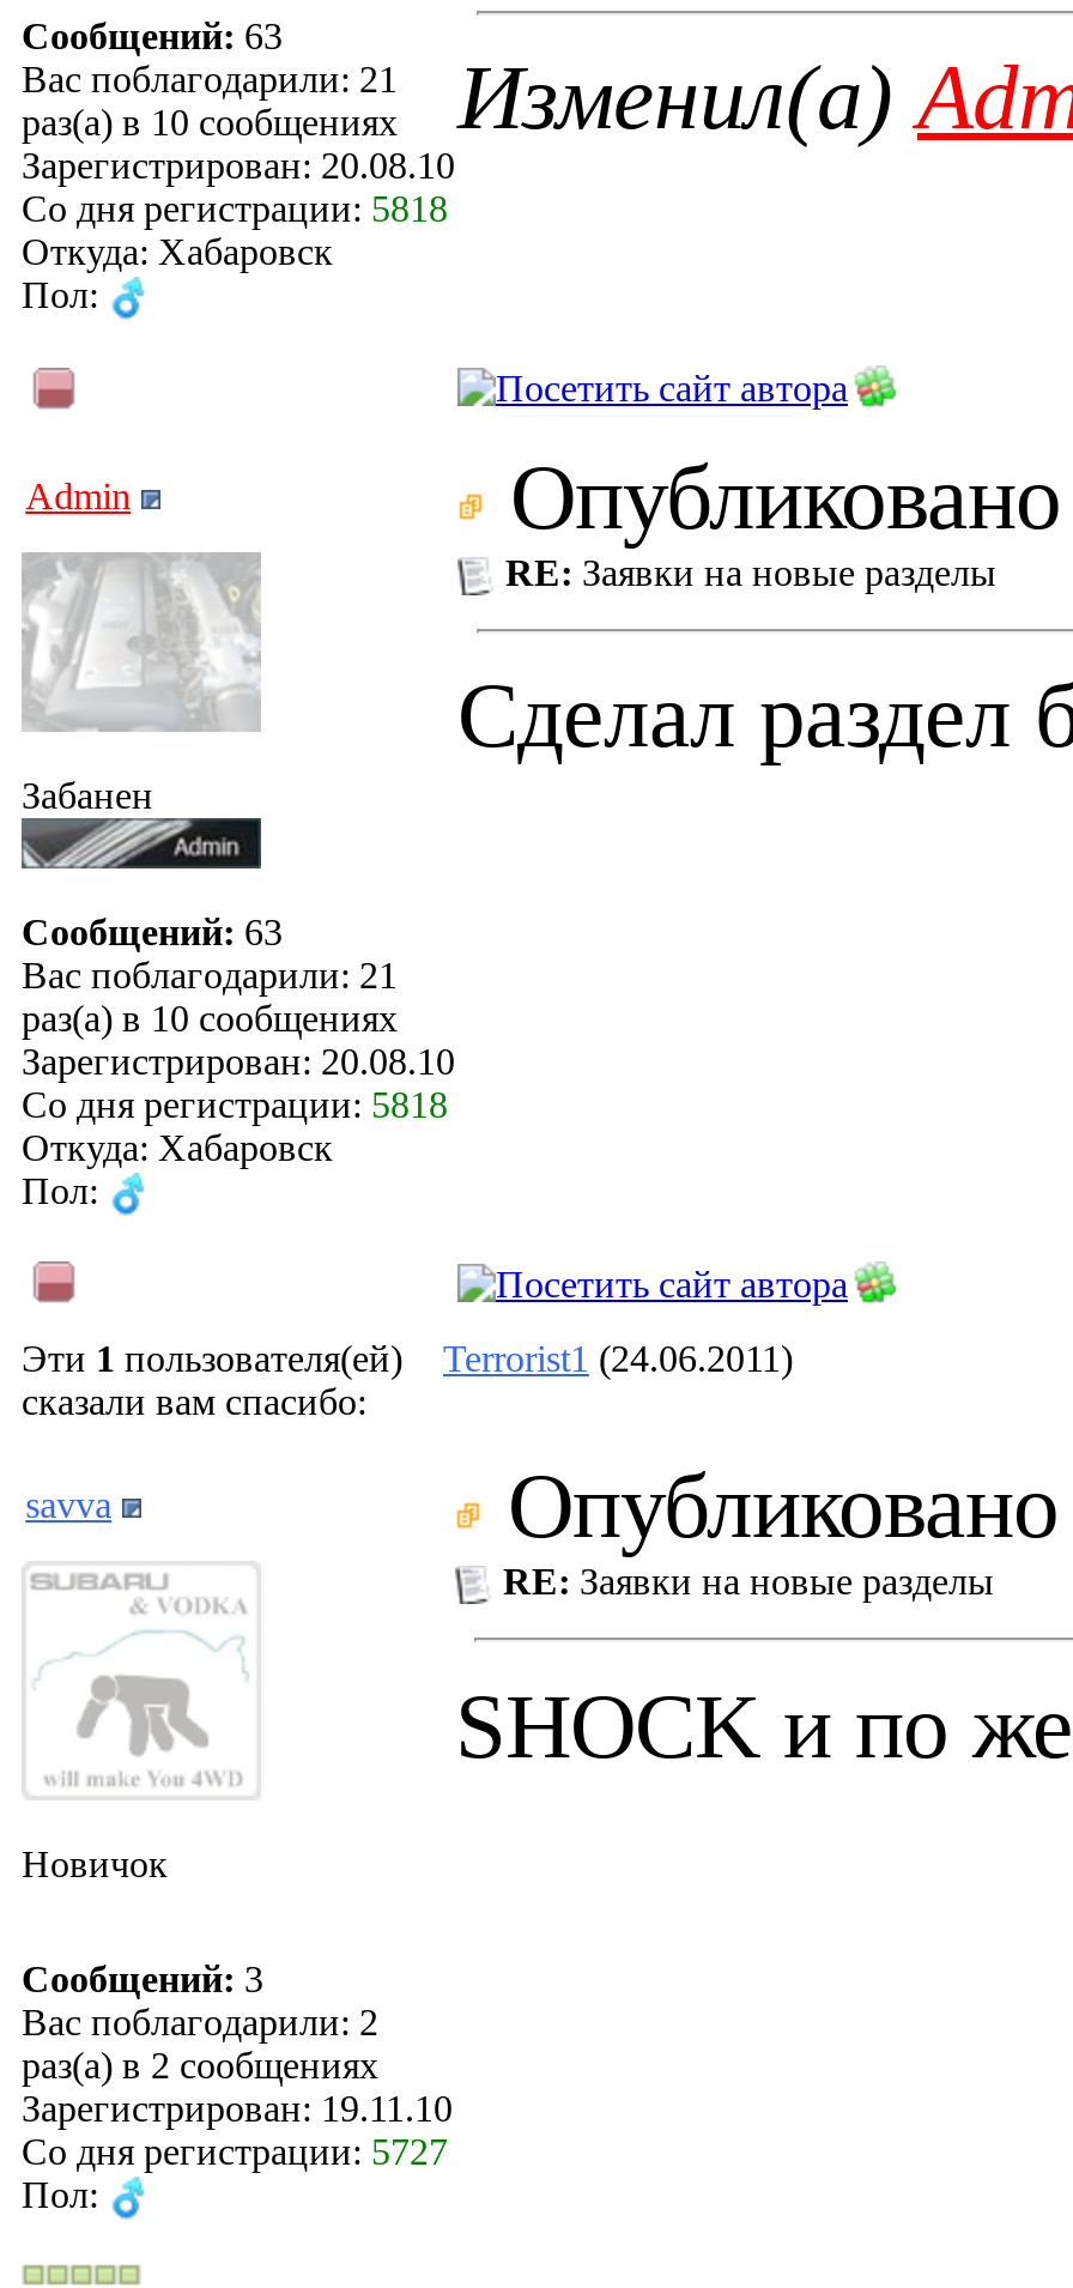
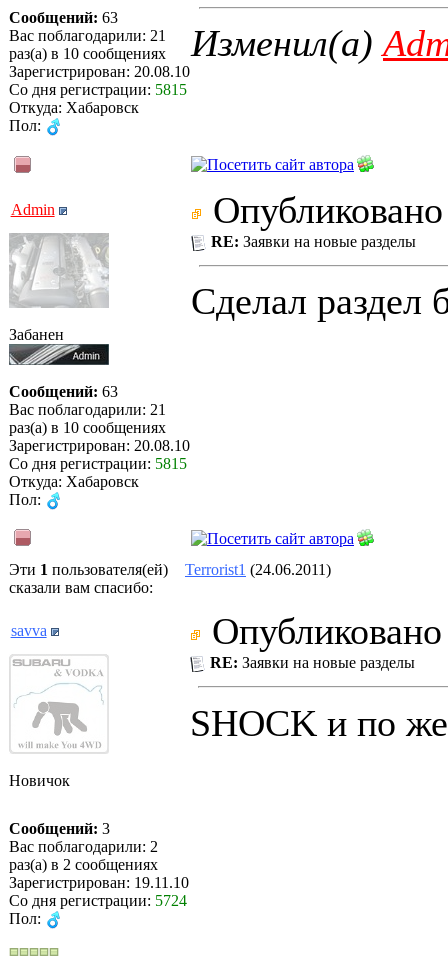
[22,188,448,229] Со дня регистрации: 5818 -> [9,81,187,98] Со дня регистрации: 5815
[22,1083,448,1124] Со дня регистрации: 5818 -> [9,455,187,472] Со дня регистрации: 5815
[22,2131,448,2171] Со дня регистрации: 5727 -> [9,892,187,909] Со дня регистрации: 5724

